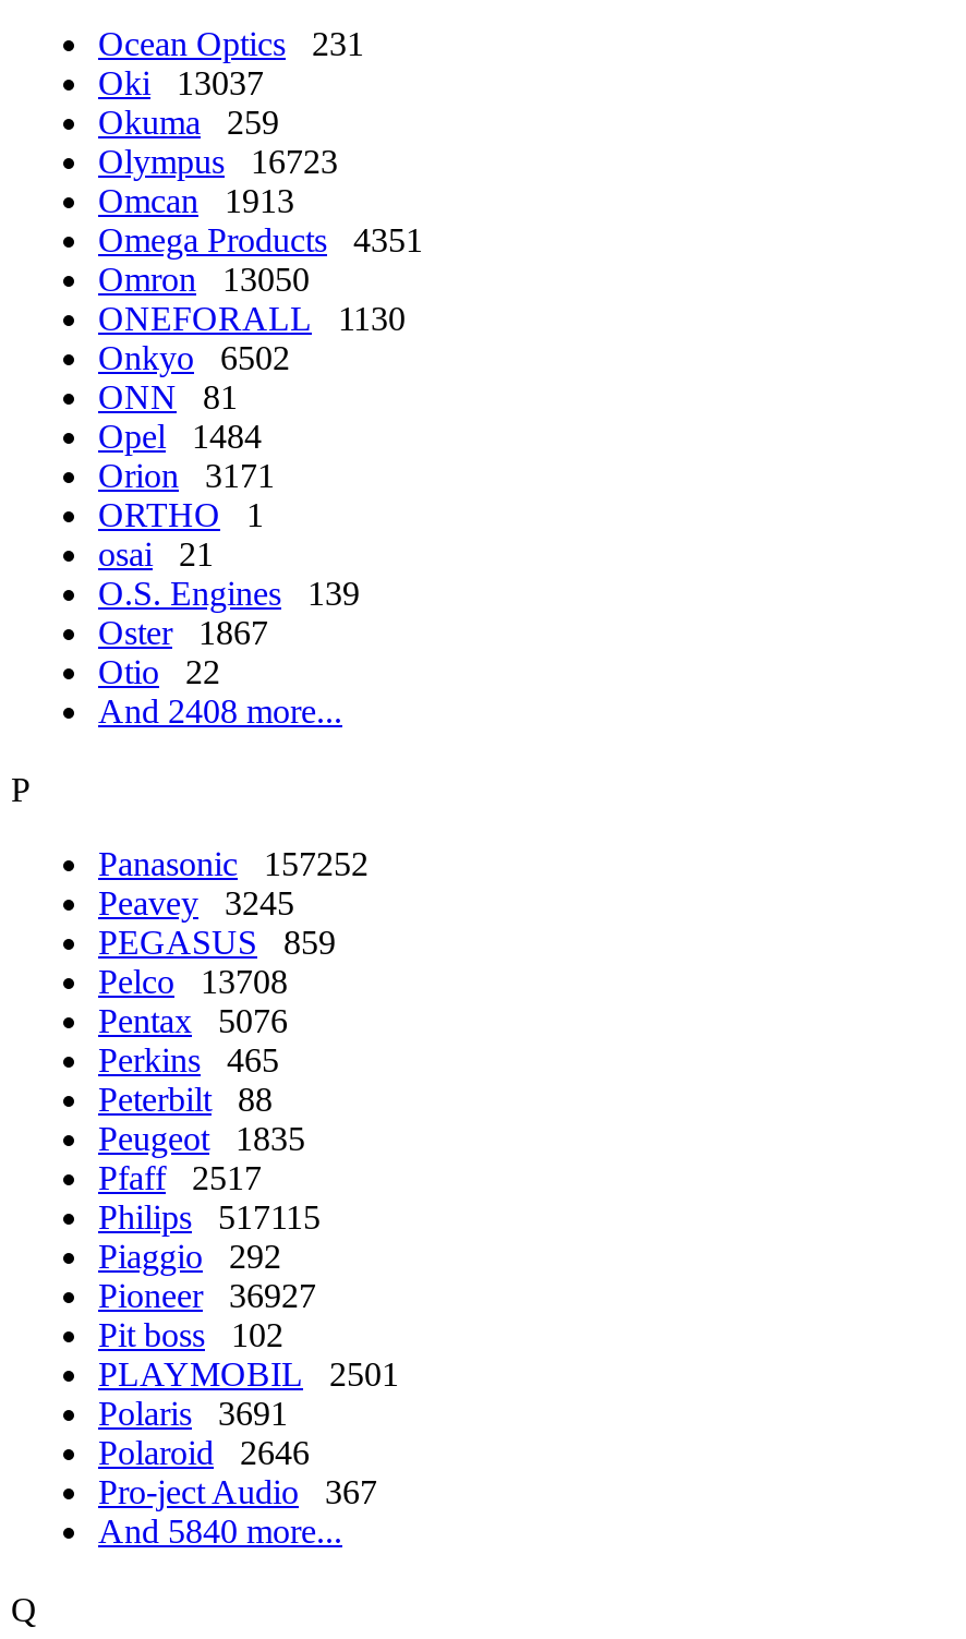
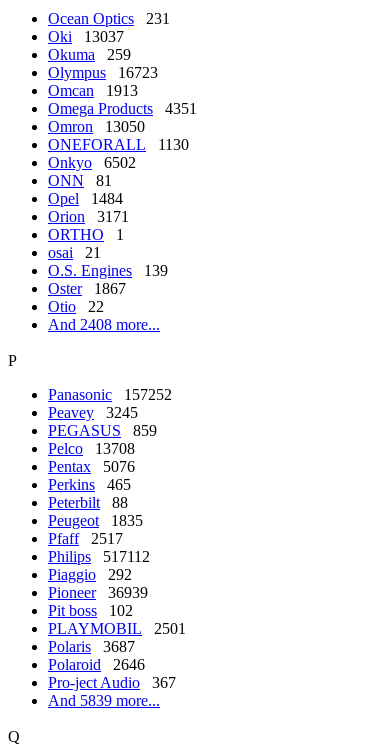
[98,1198,321,1235] Philips 517115 -> [48,548,150,565] Philips 517112
[98,1277,316,1314] Pioneer 36927 -> [48,584,148,601] Pioneer 36939
[98,1395,288,1432] Polaris 3691 -> [48,638,135,655] Polaris 3687
[98,1512,342,1549] And 5840 more... -> [48,692,160,709] And 5839 more...

